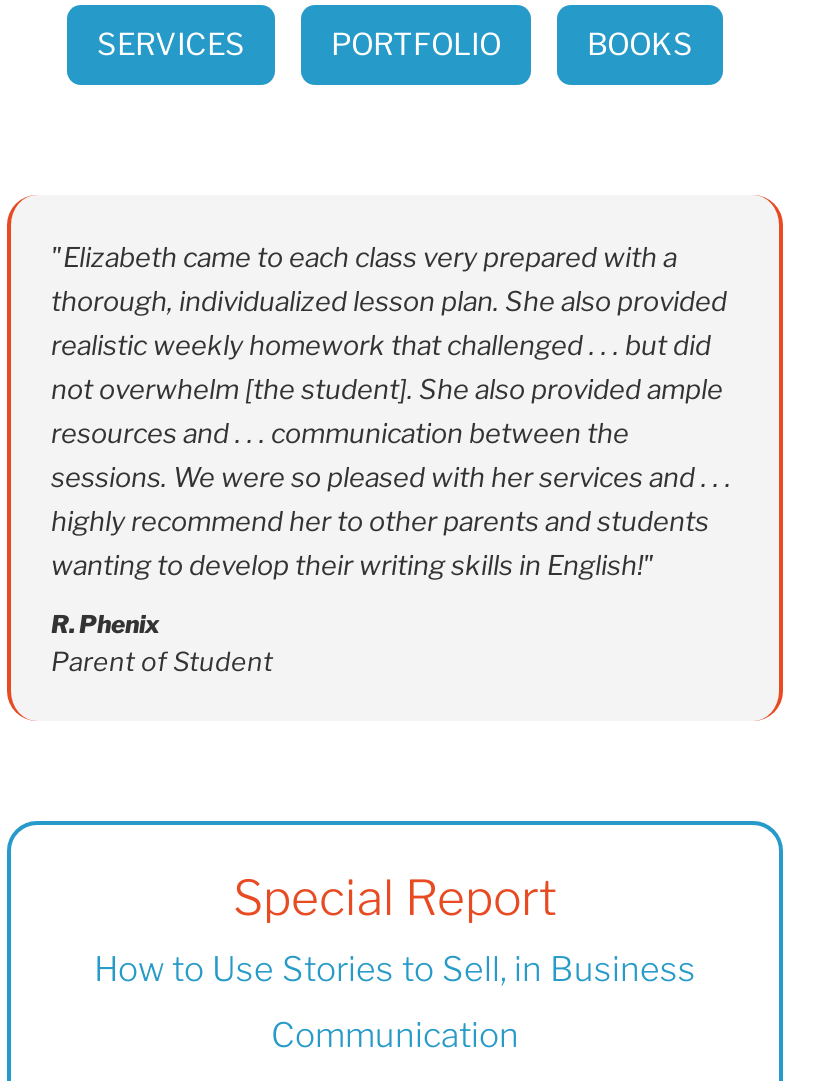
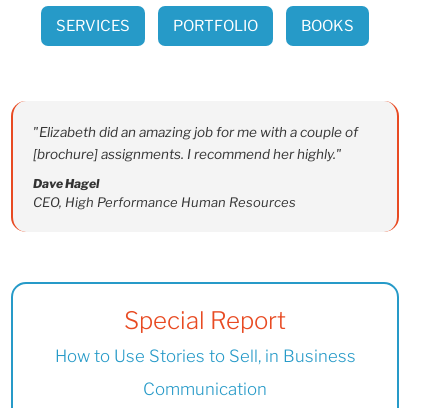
[51,241,731,581] "Elizabeth came to each class very prepared with a | thorough, individualized lesson plan. She also provided | realistic weekly homework that challenged . . . but did | not overwhelm [the student]. She also provided ample | resources and . . . communication between the | sessions. We were so pleased with her services and . . . | highly recommend her to other parents and students | wanting to develop their writing skills in English!" -> [33,124,358,162] "Elizabeth did an amazing job for me with a couple of | [brochure] assignments. I recommend her highly."
[51,609,273,677] R. Phenix | Parent of Student -> [33,176,296,210] Dave Hagel | CEO, High Performance Human Resources

